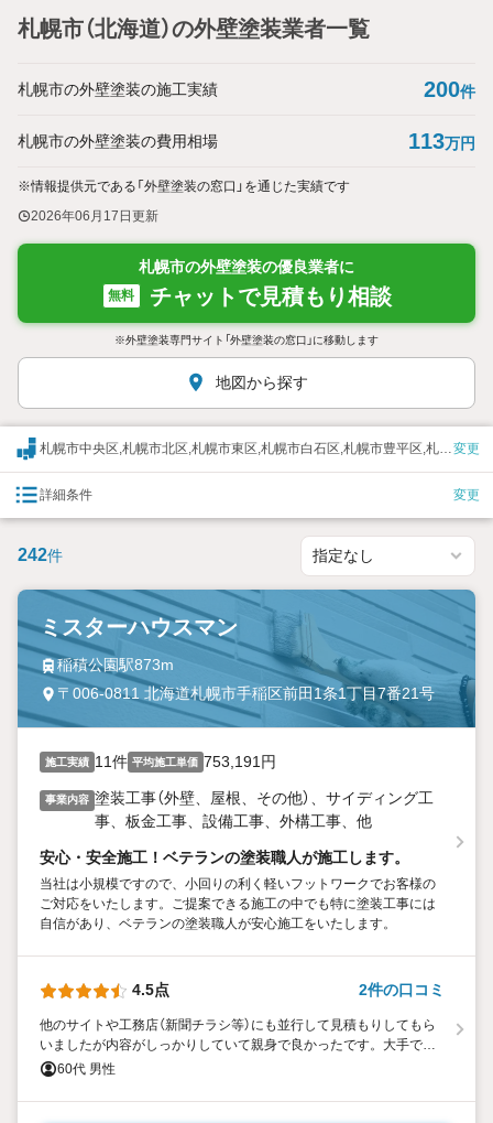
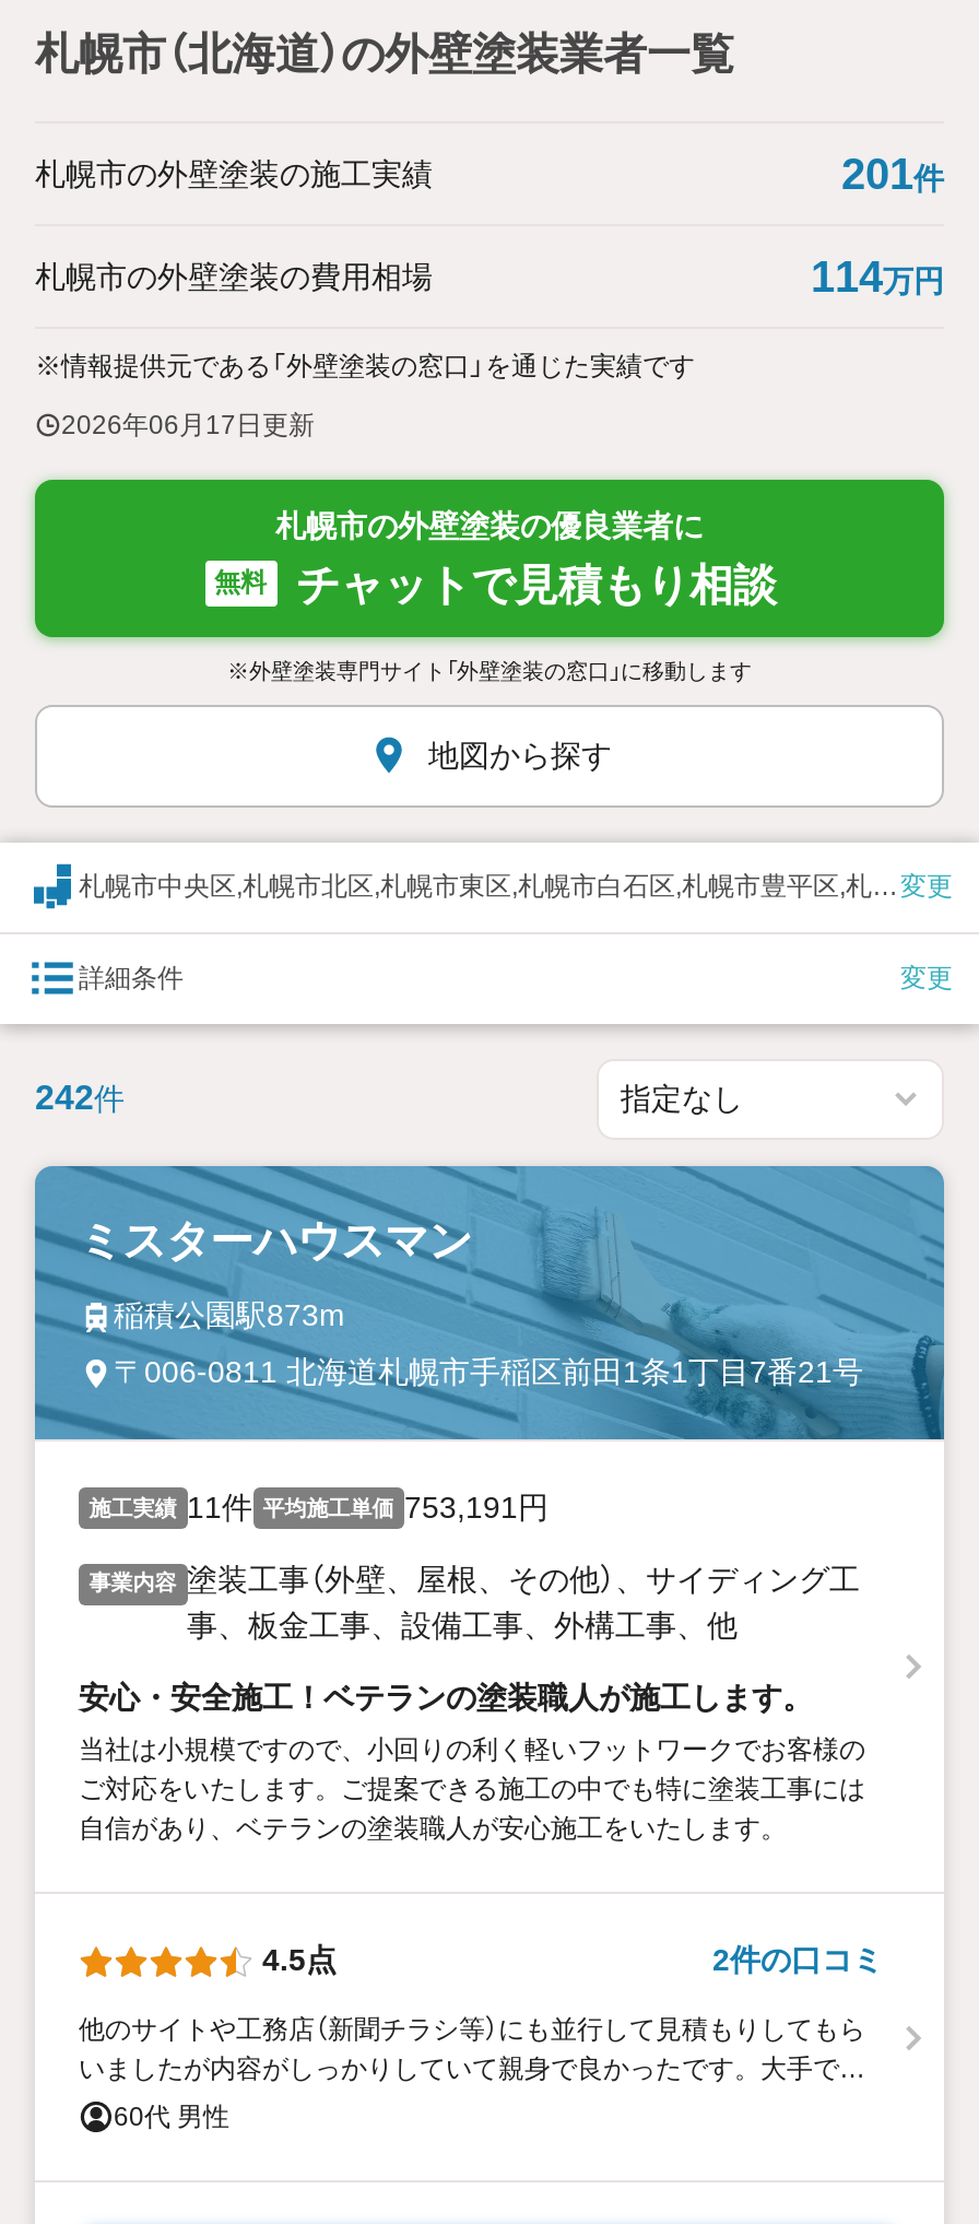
[424,77,475,101] 200件 -> [841,150,944,198] 201件
[408,129,475,153] 113万円 -> [811,252,944,301] 114万円

